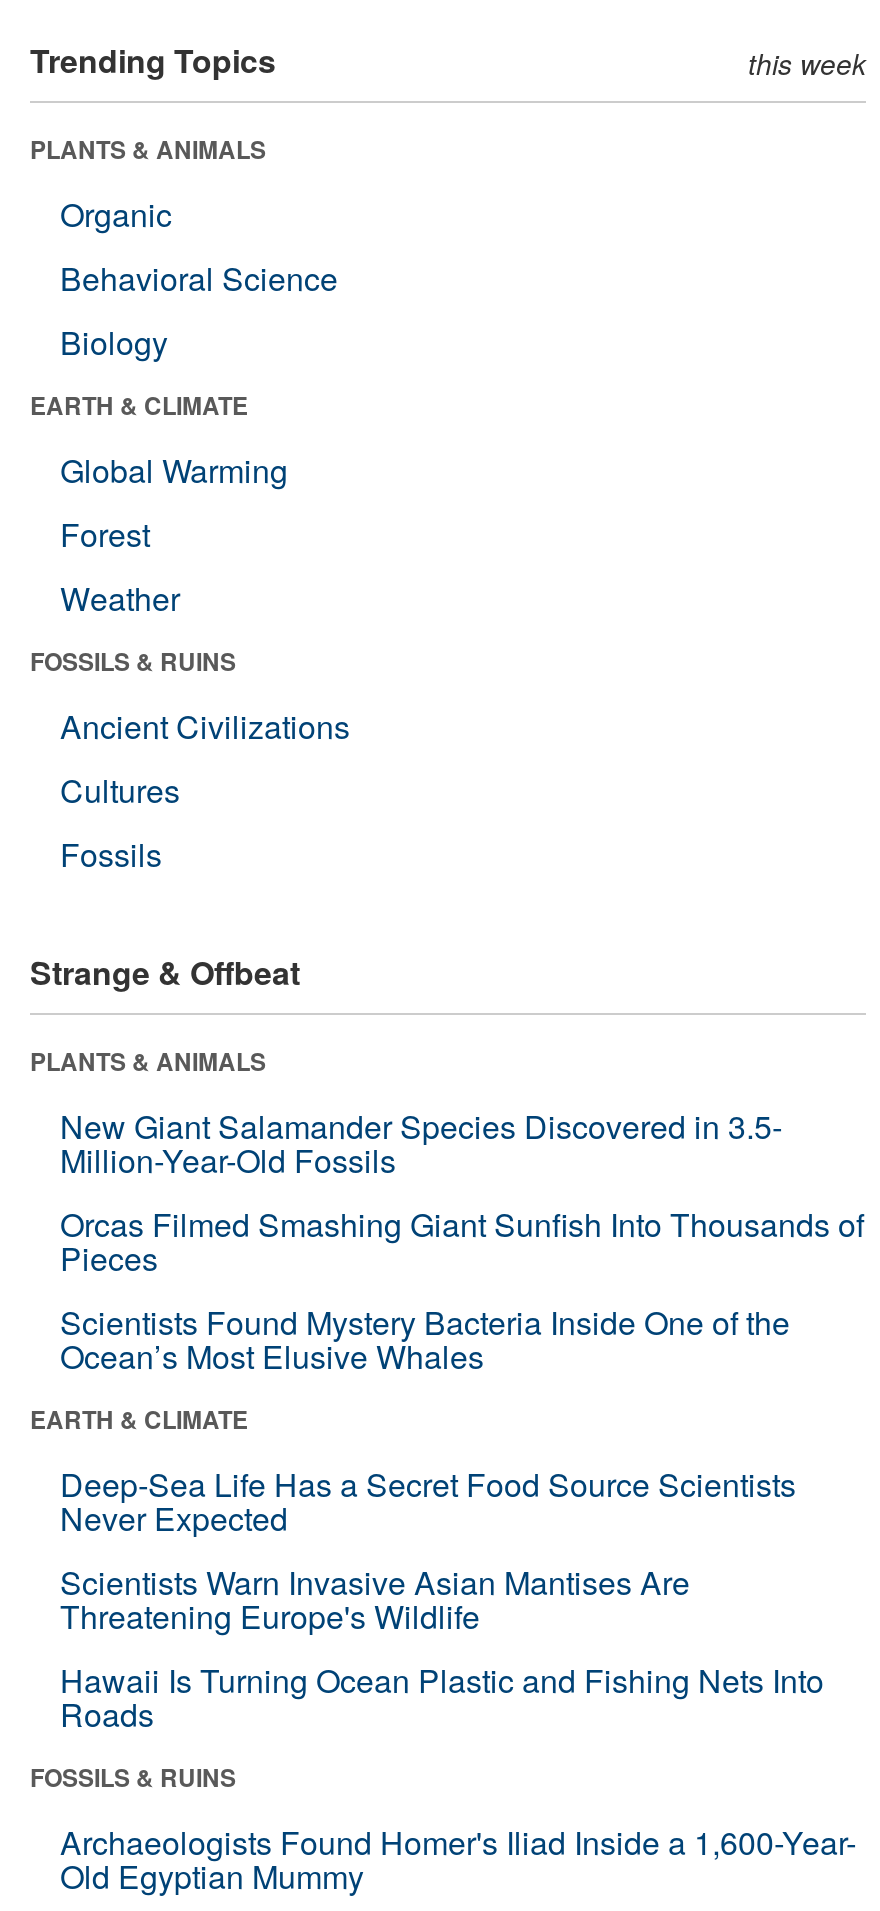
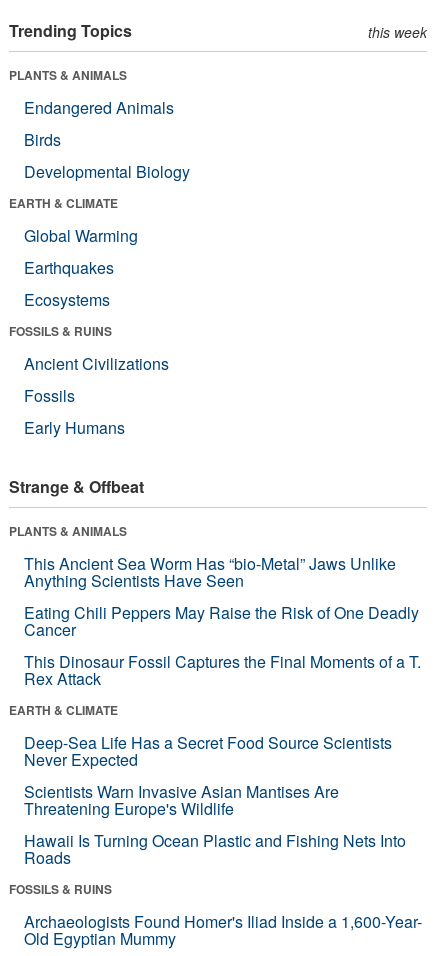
[60,191,338,365] Organic | Behavioral Science | Biology -> [24,96,190,183] Endangered Animals | Birds | Developmental Biology
[60,511,180,621] Forest | Weather -> [24,256,114,311] Earthquakes | Ecosystems
[60,767,180,813] Cultures -> none
moved [60,831,162,877] -> [24,384,75,407]: Fossils
none -> [24,416,125,439] Early Humans
[60,1103,864,1379] New Giant Salamander Species Discovered in 3.5- | Million-Year-Old Fossils | Orcas Filmed Smashing Giant Sunfish Into Thousands of | Pieces | Scientists Found Mystery Bacteria Inside One of the | Ocean’s Most Elusive Whales -> [24,552,421,690] This Ancient Sea Worm Has “bio-Metal” Jaws Unlike | Anything Scientists Have Seen | Eating Chili Peppers May Raise the Risk of One Deadly | Cancer | This Dinosaur Fossil Captures the Final Moments of a T. | Rex Attack

